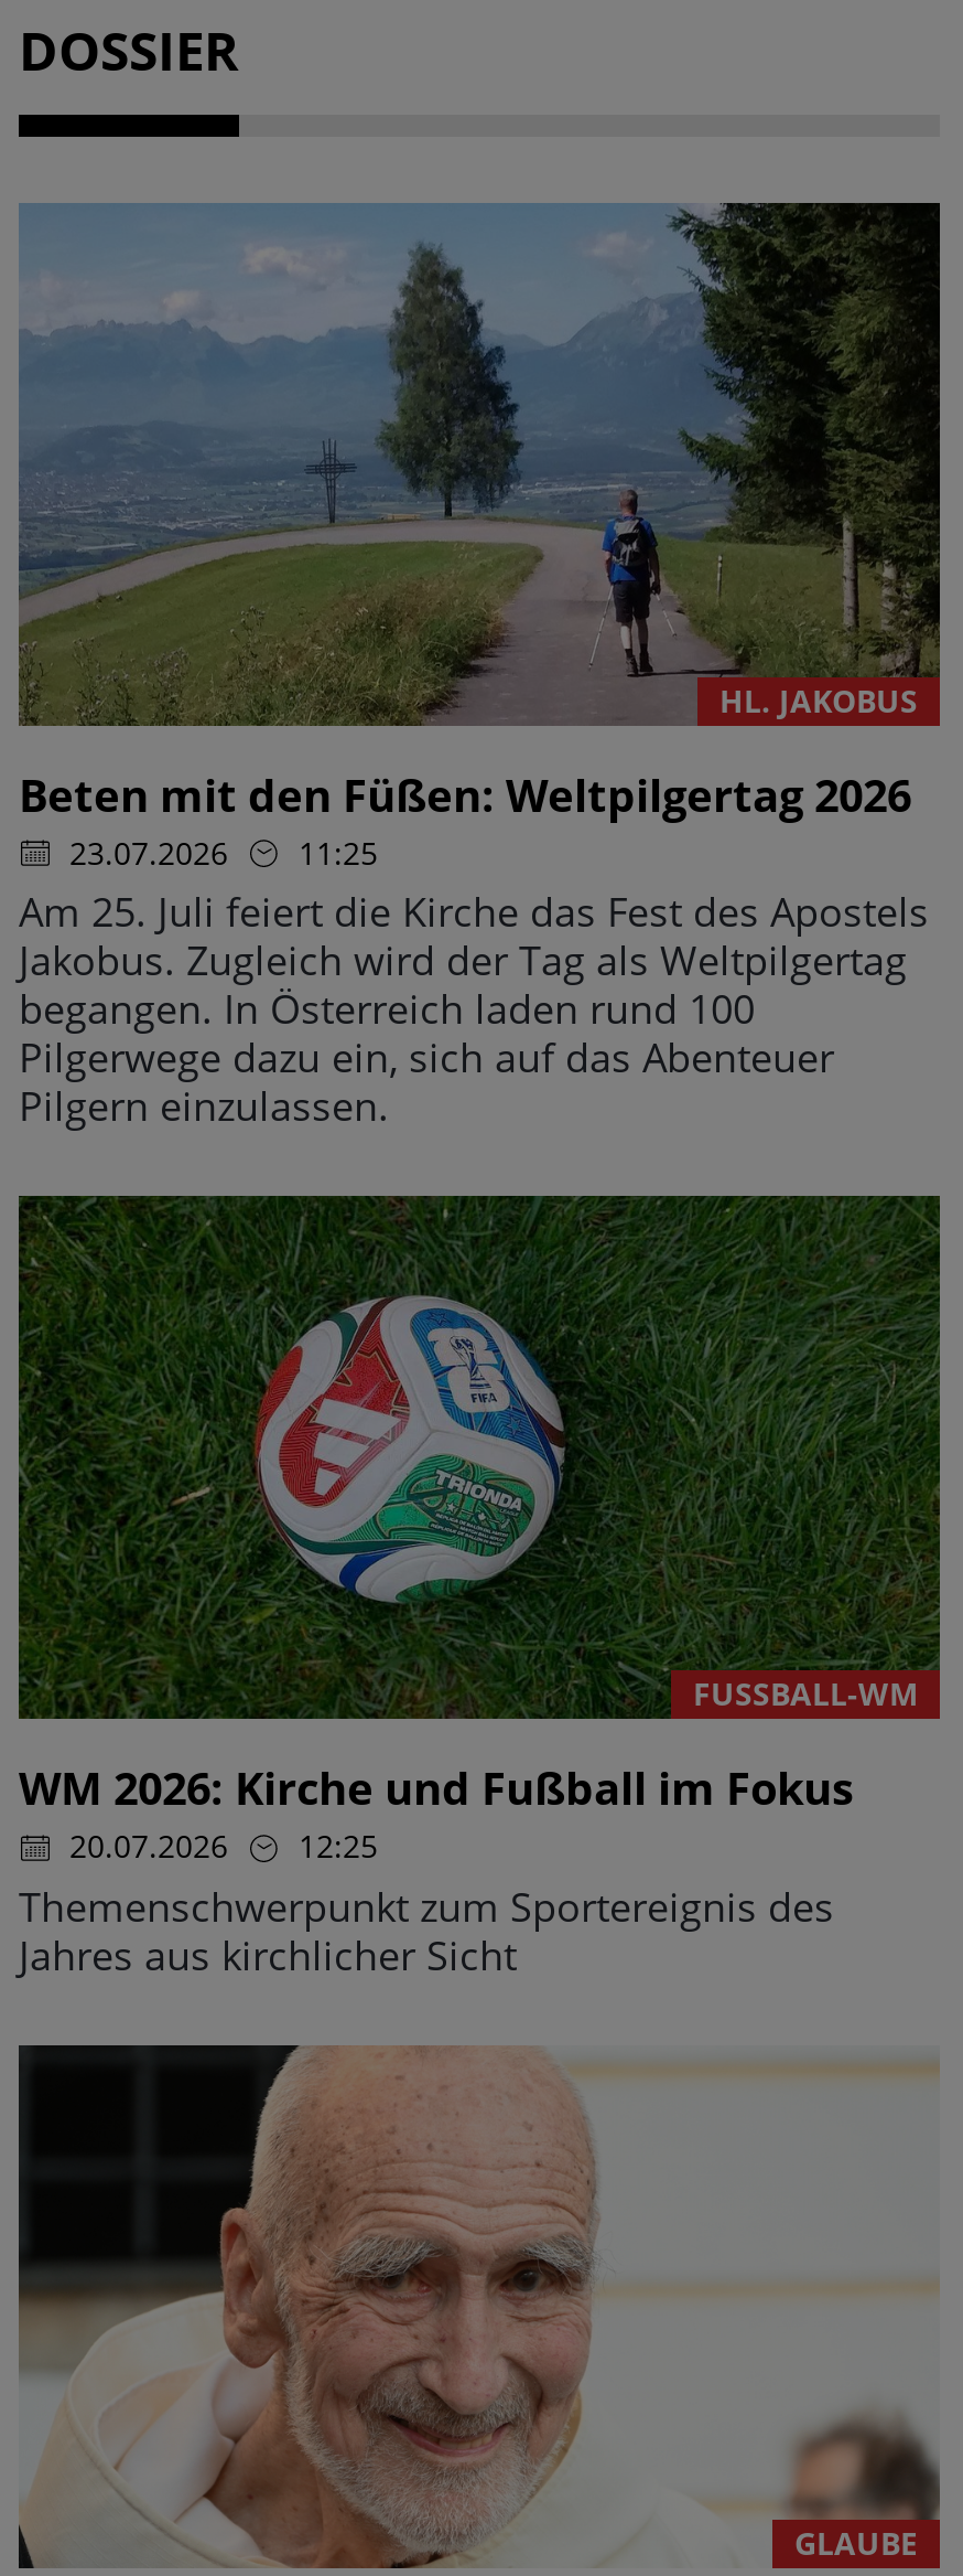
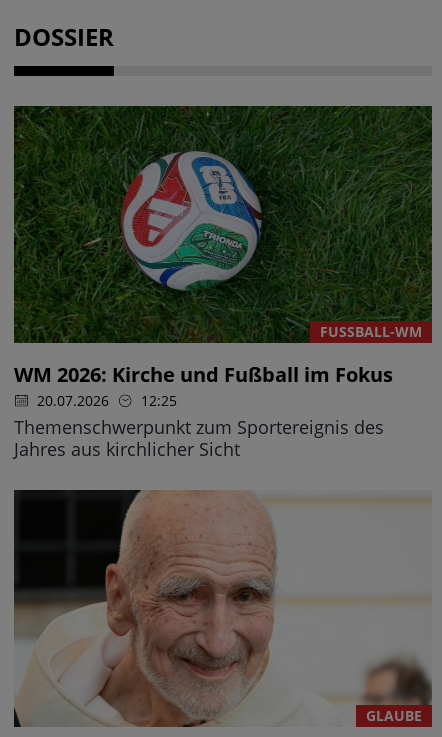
[17,201,942,1132] [image] | HL. JAKOBUS | Beten mit den Füßen: Weltpilgertag 2026 | 23.07.2026 | 11:25 | Am 25. Juli feiert die Kirche das Fest des Apostels | Jakobus. Zugleich wird der Tag als Weltpilgertag | begangen. In Österreich laden rund 100 | Pilgerwege dazu ein, sich auf das Abenteuer | Pilgern einzulassen. -> none

